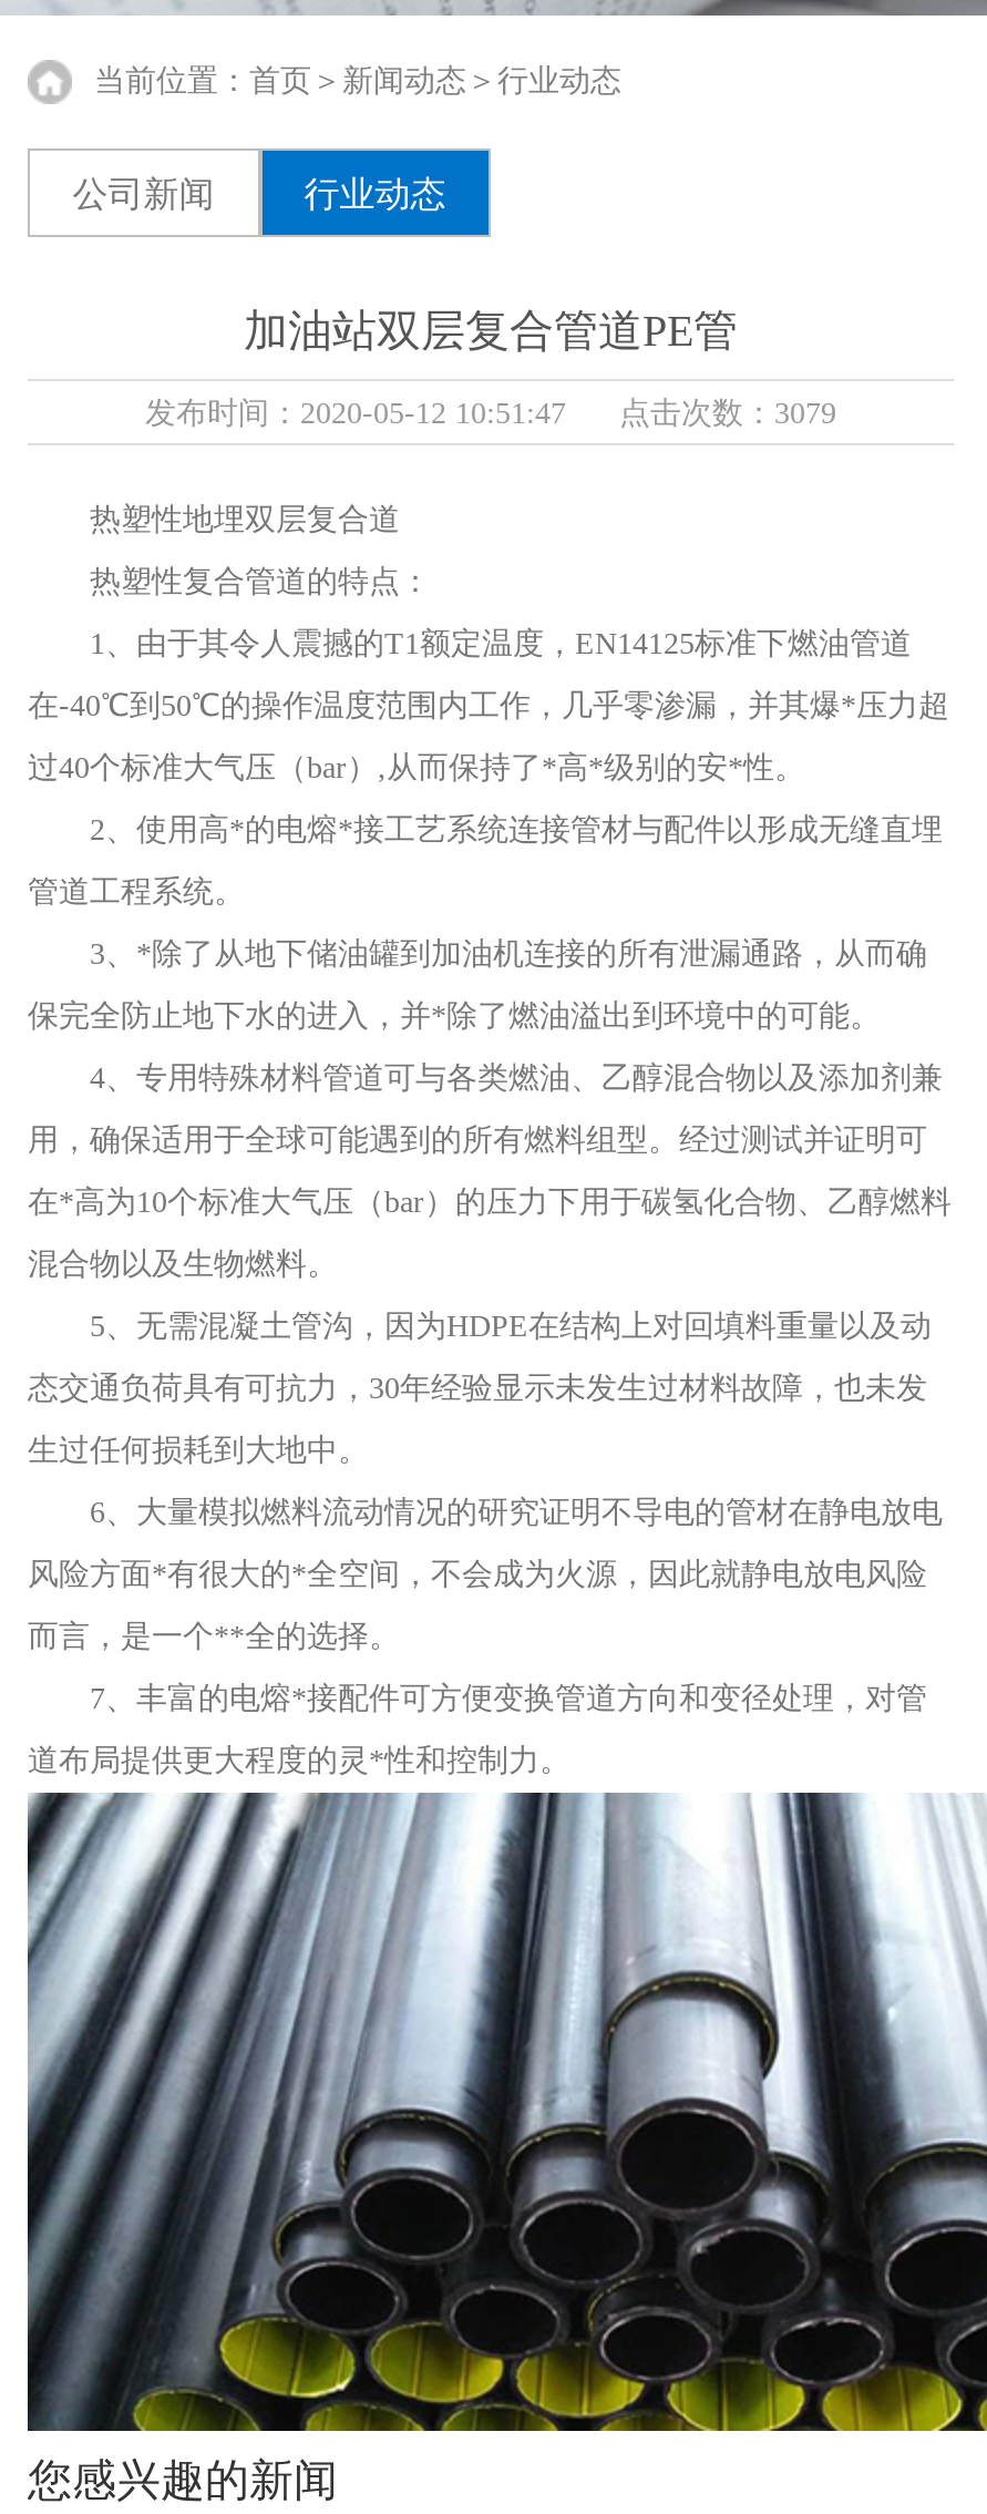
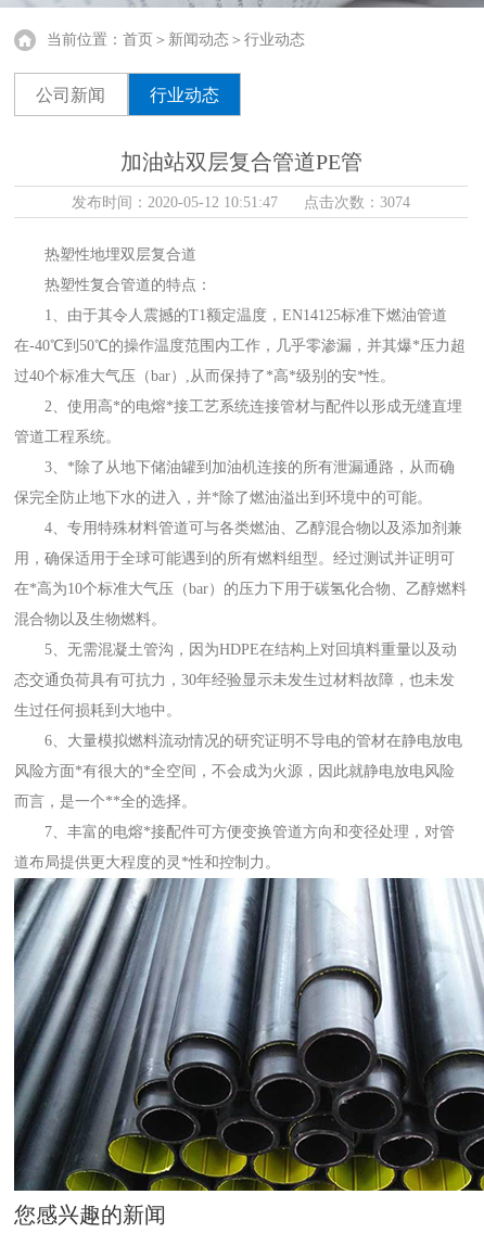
[145,397,836,430] 发布时间：2020-05-12 10:51:47 点击次数：3079 -> [72,194,410,211] 发布时间：2020-05-12 10:51:47 点击次数：3074

